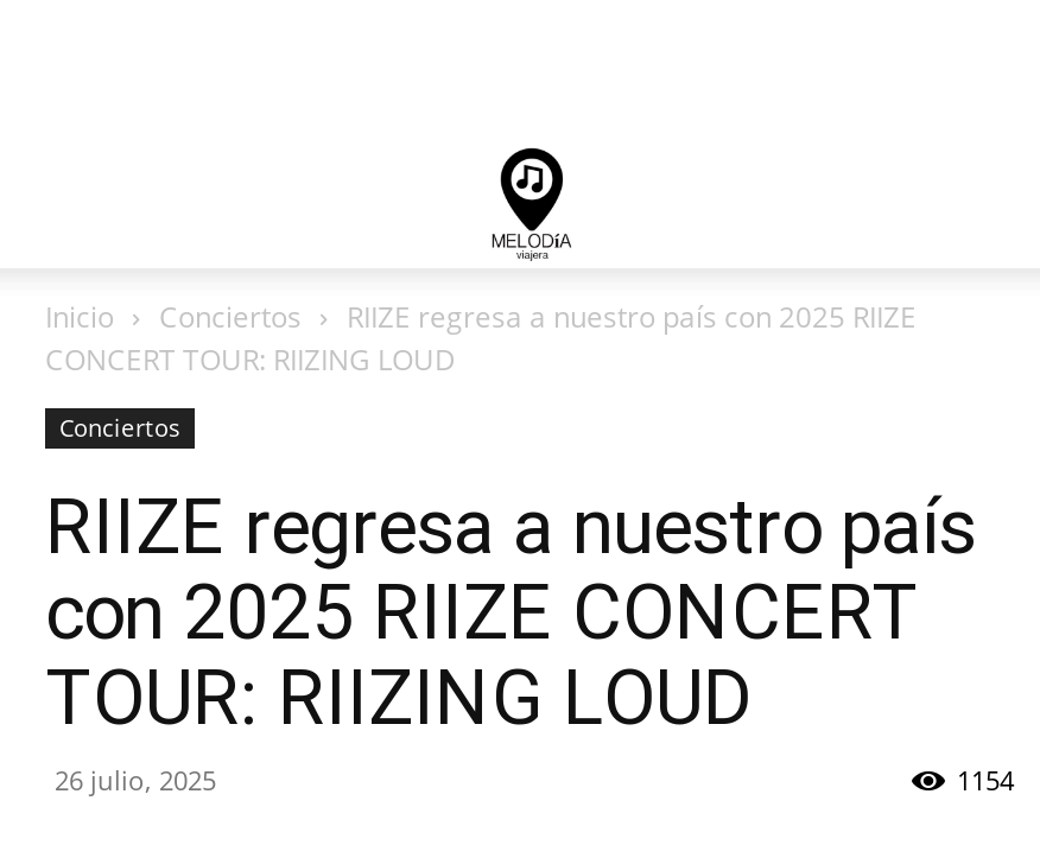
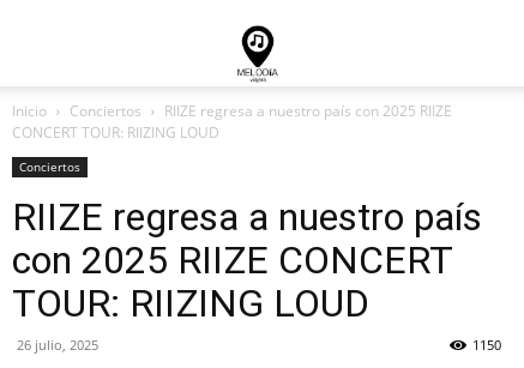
[957,762,1014,798] 1154 -> [472,336,501,354] 1150

